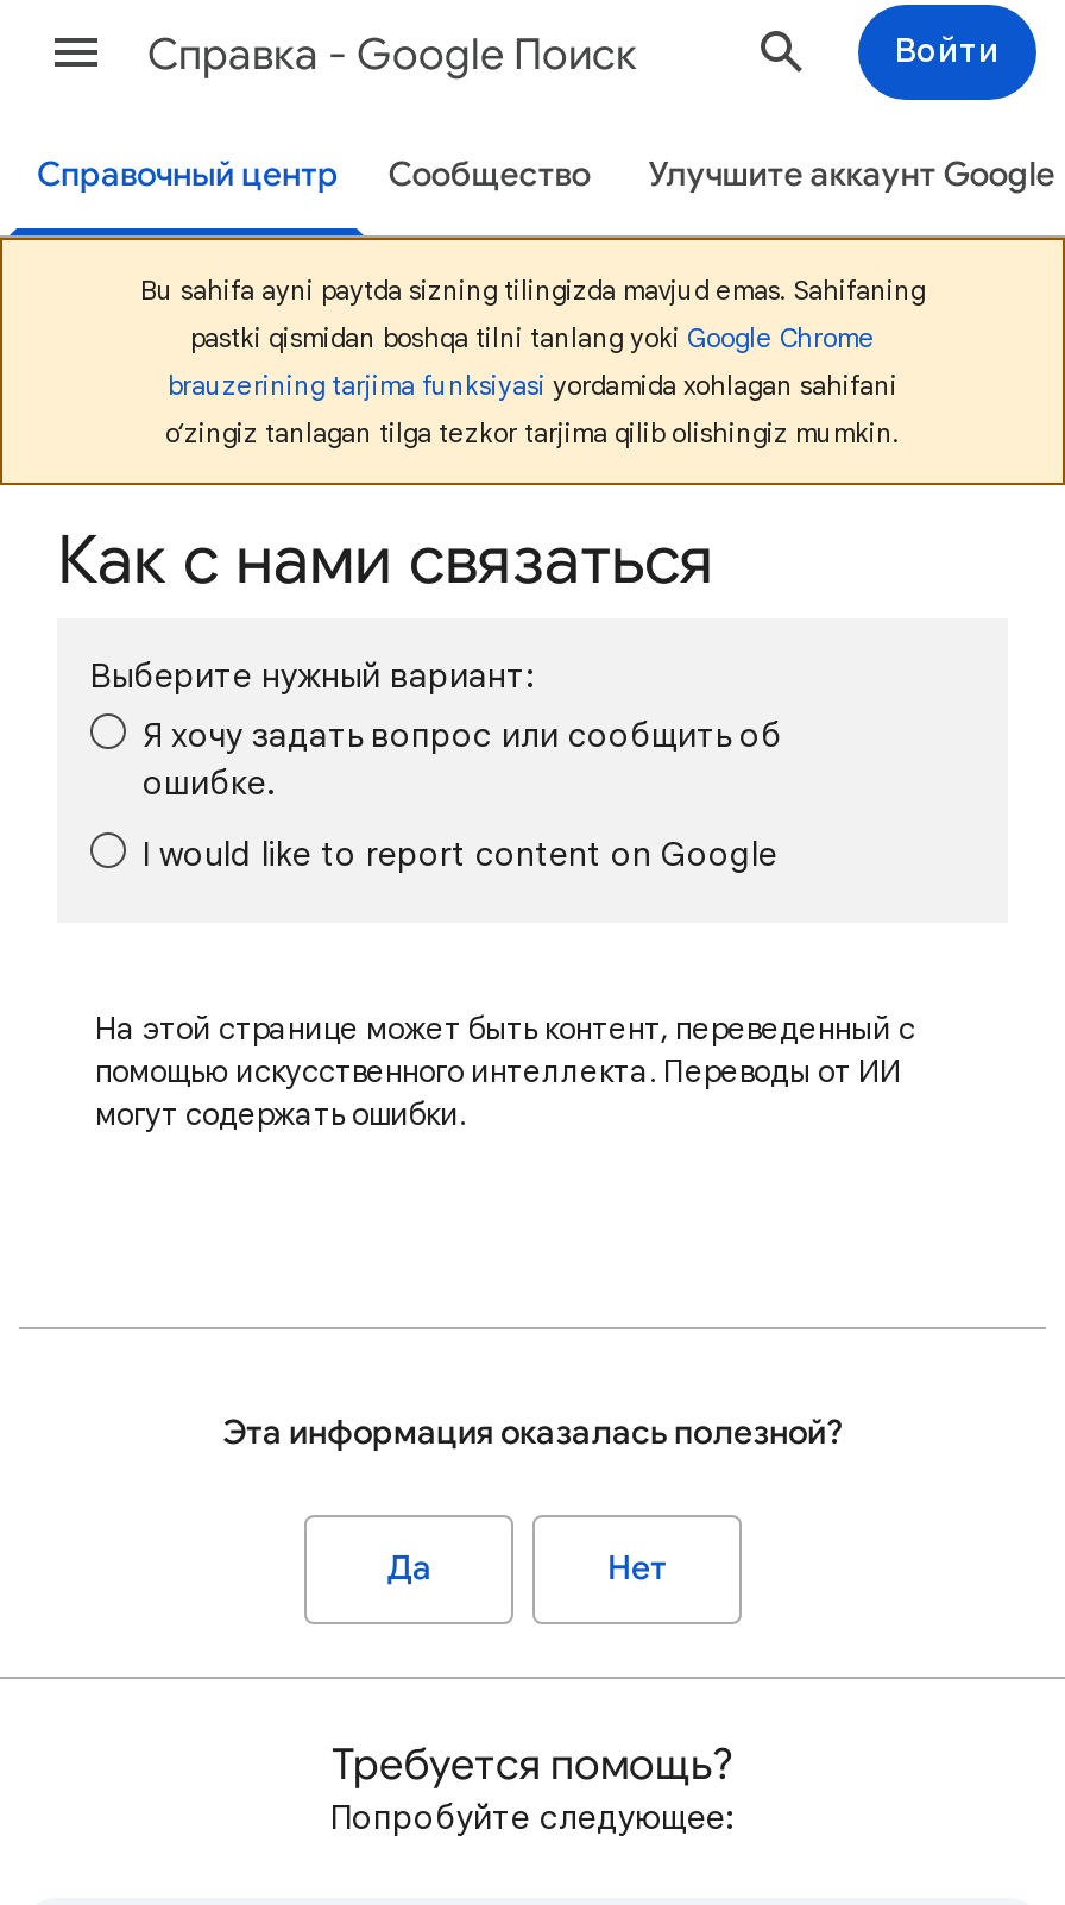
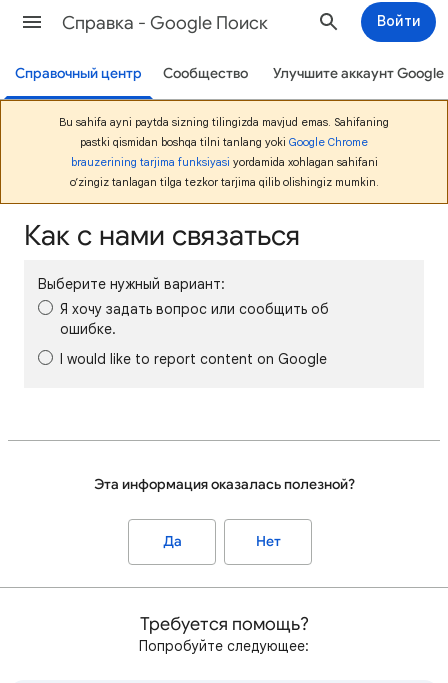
[95,1008,915,1134] На этой странице может быть контент, переведенный с | помощью искусственного интеллекта. Переводы от ИИ | могут содержать ошибки. -> none

